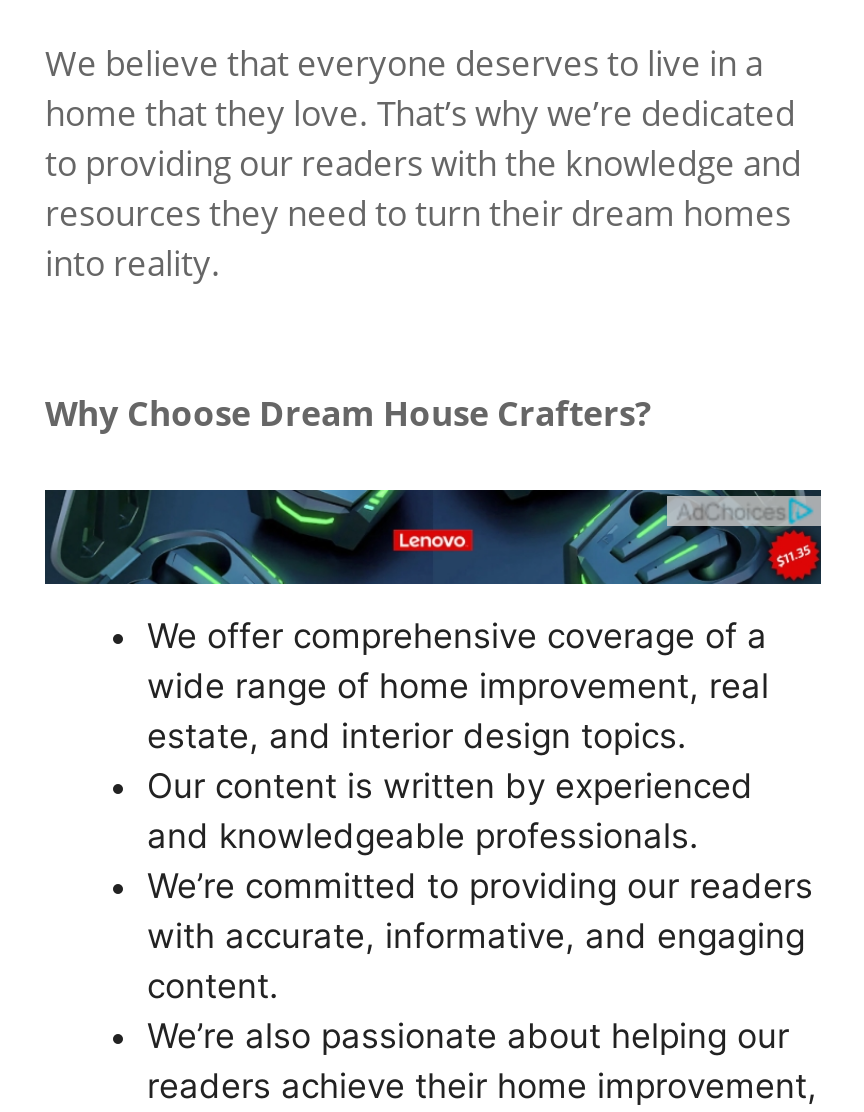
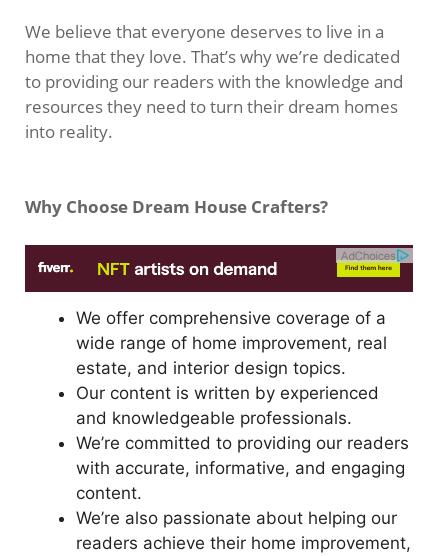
[45,488,821,586] [image] -> [25,244,413,293] [image]

